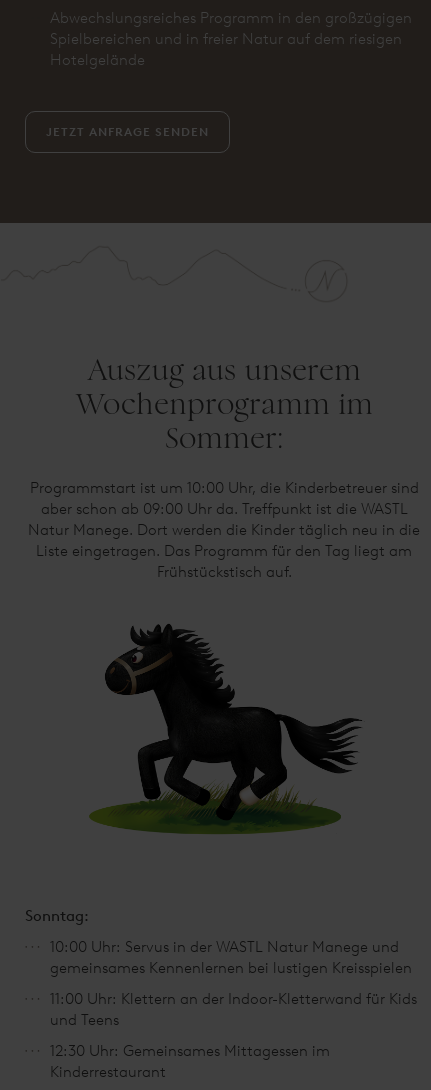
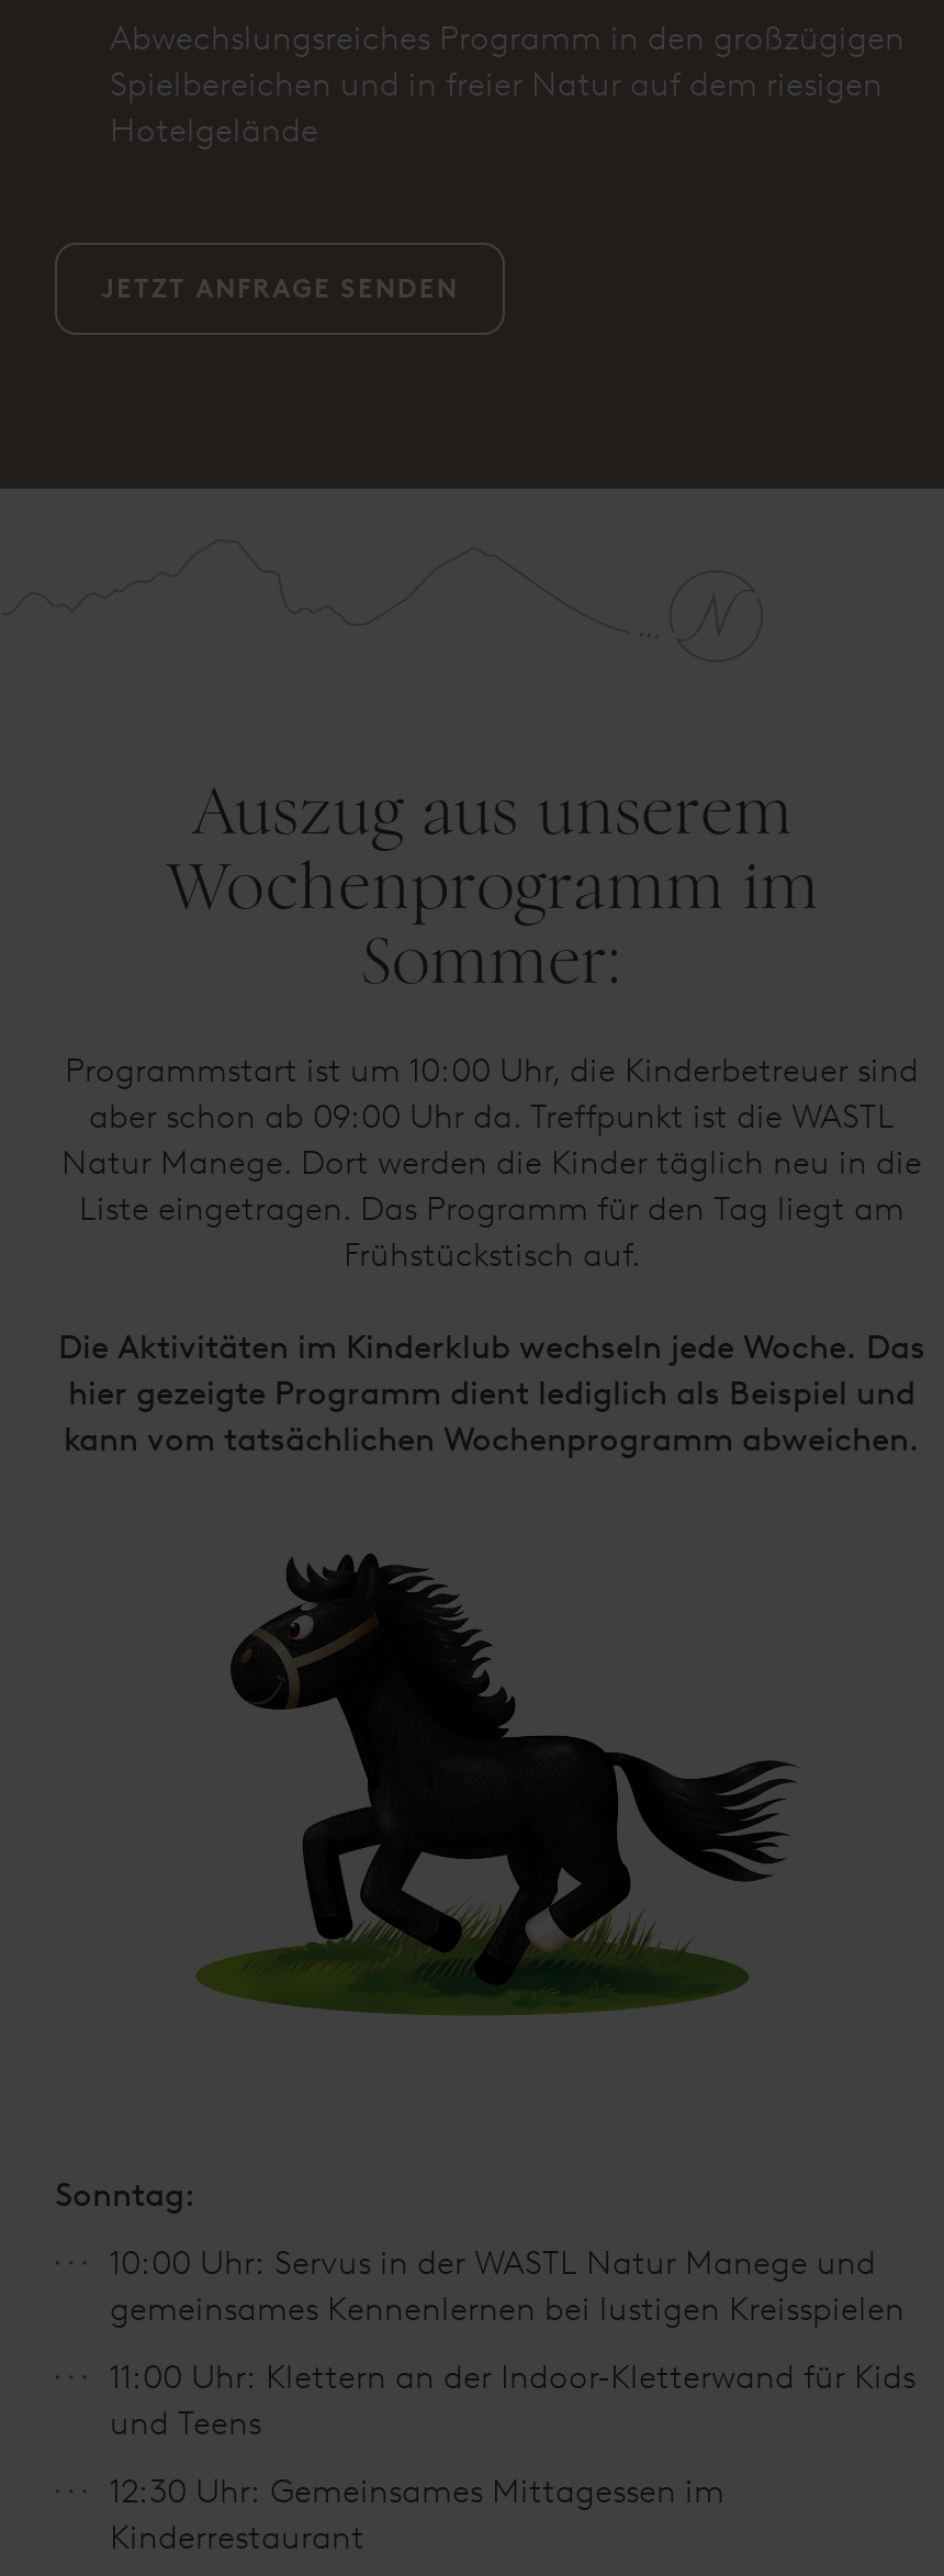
none -> [58,1326,925,1458] Die Aktivitäten im Kinderklub wechseln jede Woche. Das | hier gezeigte Programm dient lediglich als Beispiel und | kann vom tatsächlichen Wochenprogramm abweichen.

